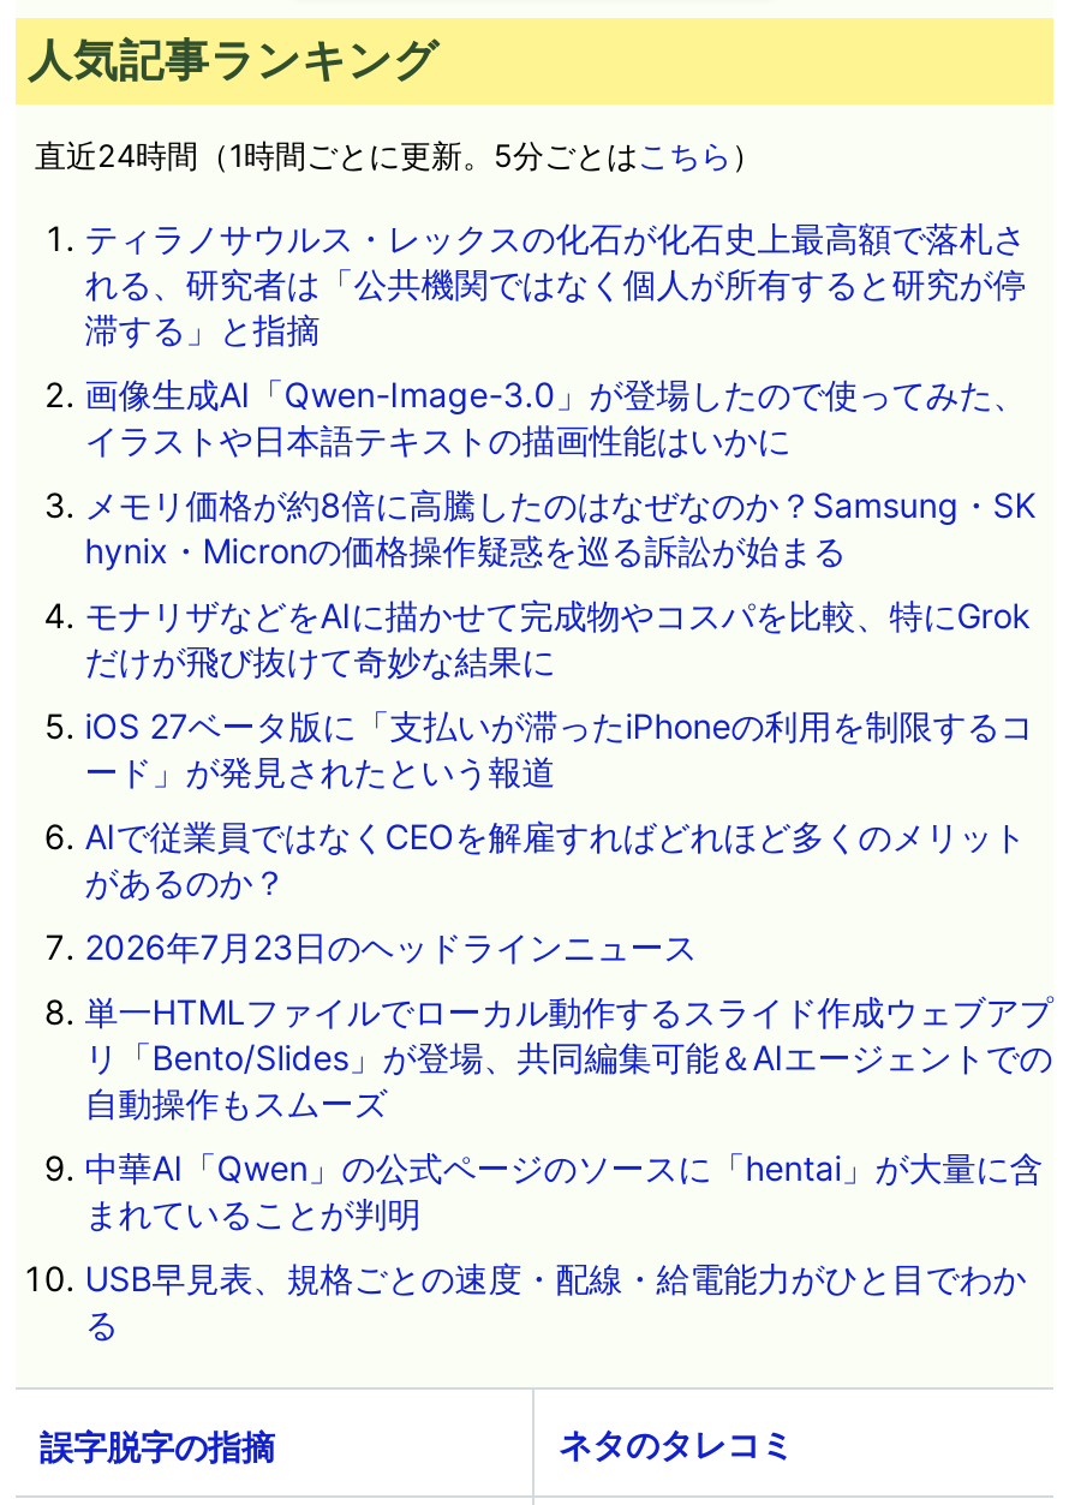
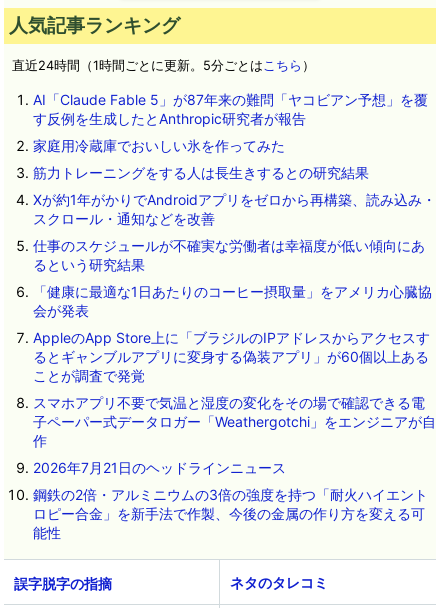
[85,218,1026,350] ティラノサウルス・レックスの化石が化石史上最高額で落札さ | れる、研究者は「公共機関ではなく個人が所有すると研究が停 | 滞する」と指摘 -> [33,91,428,127] AI「Claude Fable 5」が87年来の難問「ヤコビアン予想」を覆 | す反例を生成したとAnthropic研究者が報告
[85,375,1026,461] 画像生成AI「Qwen-Image-3.0」が登場したので使ってみた、 | イラストや日本語テキストの描画性能はいかに -> [33,137,285,154] 家庭用冷蔵庫でおいしい氷を作ってみた
[85,485,1036,571] メモリ価格が約8倍に高騰したのはなぜなのか？Samsung・SK | hynix・Micronの価格操作疑惑を巡る訴訟が始まる -> [33,164,369,181] 筋力トレーニングをする人は長生きするとの研究結果
[85,596,1031,682] モナリザなどをAIに描かせて完成物やコスパを比較、特にGrok | だけが飛び抜けて奇妙な結果に -> [33,191,436,227] Xが約1年がかりでAndroidアプリをゼロから再構築、読み込み・ | スクロール・通知などを改善
[85,706,1034,792] iOS 27ベータ版に「支払いが滞ったiPhoneの利用を制限するコ | ード」が発見されたという報道 -> [33,237,425,273] 仕事のスケジュールが不確実な労働者は幸福度が低い傾向にあ | るという研究結果
[85,817,1026,903] AIで従業員ではなくCEOを解雇すればどれほど多くのメリット | があるのか？ -> [33,283,432,319] 「健康に最適な1日あたりのコーヒー摂取量」をアメリカ心臓協 | 会が発表
[85,927,697,968] 2026年7月23日のヘッドラインニュース -> [33,329,430,384] AppleのApp Store上に「ブラジルのIPアドレスからアクセスす | るとギャンブルアプリに変身する偽装アプリ」が60個以上ある | ことが調査で発覚
[85,992,1053,1124] 単一HTMLファイルでローカル動作するスライド作成ウェブアプ | リ「Bento/Slides」が登場、共同編集可能＆AIエージェントでの | 自動操作もスムーズ -> [33,394,436,449] スマホアプリ不要で気温と湿度の変化をその場で確認できる電 | 子ペーパー式データロガー「Weathergotchi」をエンジニアが自 | 作
[85,1148,1043,1235] 中華AI「Qwen」の公式ページのソースに「hentai」が大量に含 | まれていることが判明 -> [33,459,286,476] 2026年7月21日のヘッドラインニュース
[85,1259,1026,1345] USB早見表、規格ごとの速度・配線・給電能力がひと目でわか | る -> [33,486,428,541] 鋼鉄の2倍・アルミニウムの3倍の強度を持つ「耐火ハイエント | ロピー合金」を新手法で作製、今後の金属の作り方を変える可 | 能性

